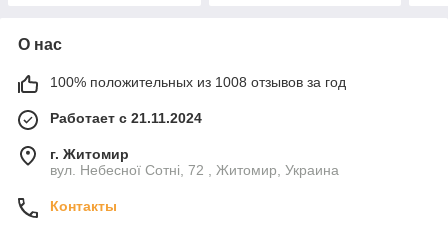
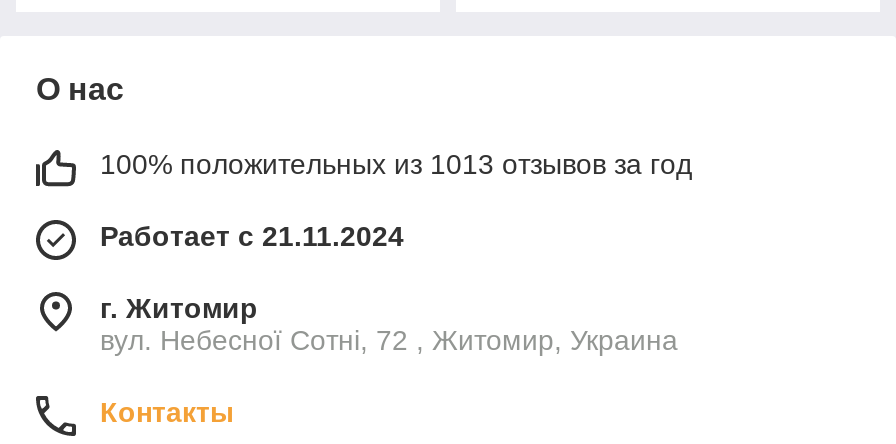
[50,74,346,90] 100% положительных из 1008 отзывов за год -> [100,148,692,180] 100% положительных из 1013 отзывов за год

